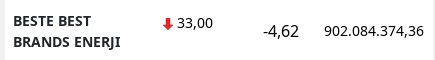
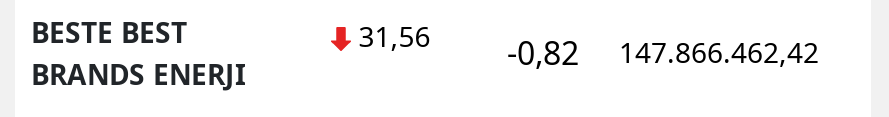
[177,13,213,32] 33,00 -> [359,17,431,55] 31,56
[263,20,299,42] -4,62 -> [507,31,579,75] -0,82
[324,21,424,40] 902.084.374,36 -> [619,33,819,71] 147.866.462,42

